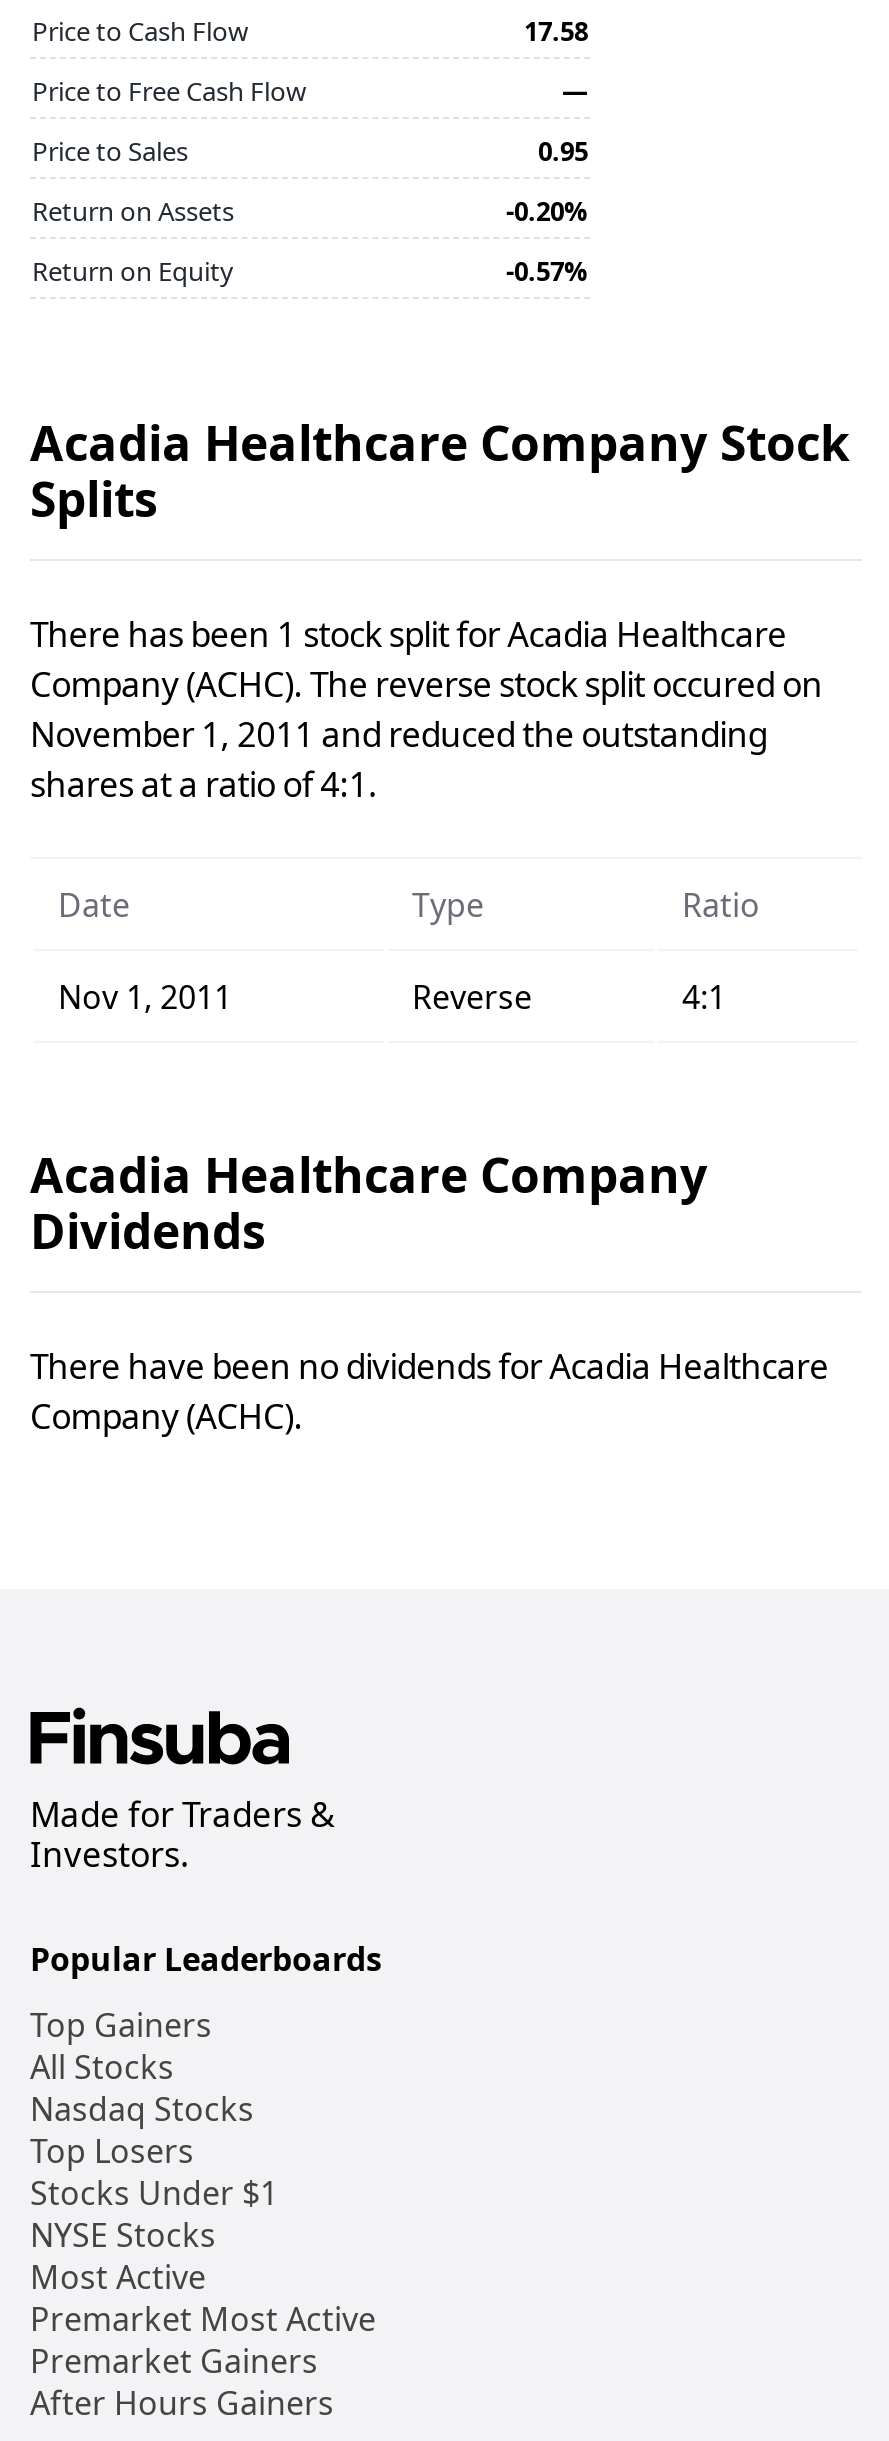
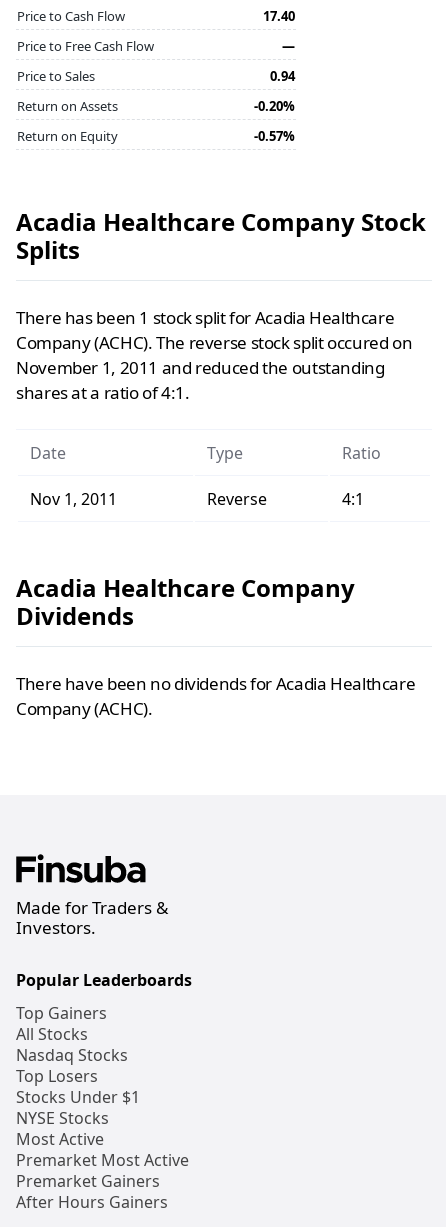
[524,13,588,49] 17.58 -> [263,7,295,25] 17.40
[538,133,588,169] 0.95 -> [270,67,295,85] 0.94

